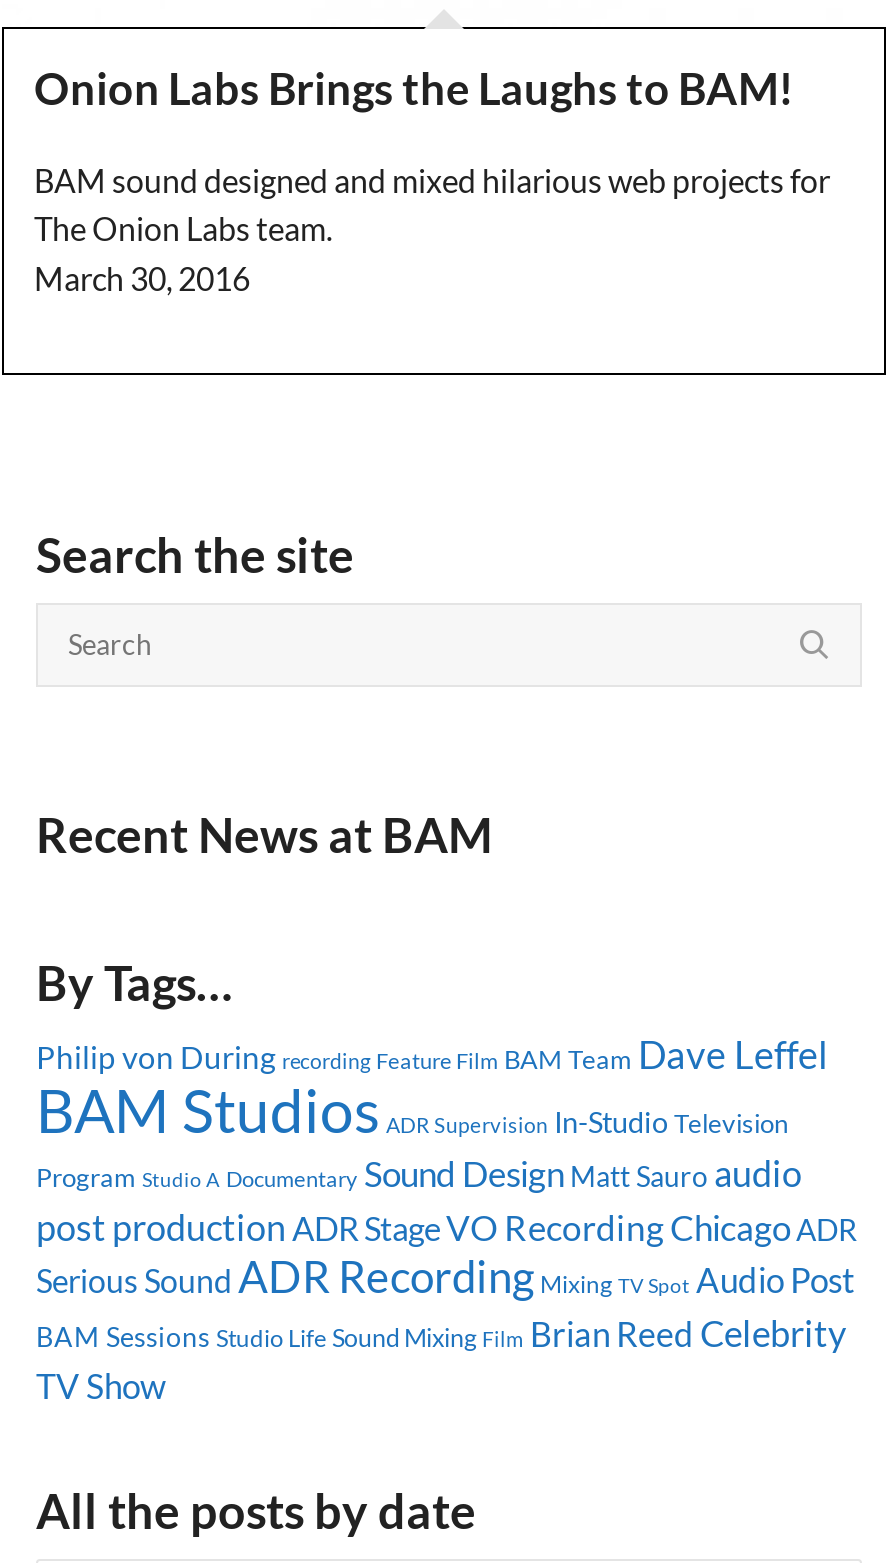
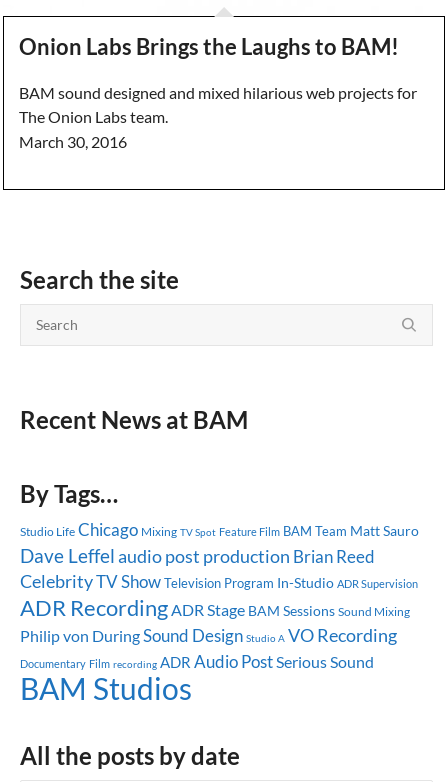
[36,1031,858,1407] Philip von During recording Feature Film BAM Team Dave Leffel | BAM Studios ADR Supervision In-Studio Television | Program Studio A Documentary Sound Design Matt Sauro audio | post production ADR Stage VO Recording Chicago ADR | Serious Sound ADR Recording Mixing TV Spot Audio Post | BAM Sessions Studio Life Sound Mixing Film Brian Reed Celebrity | TV Show -> [20,519,419,706] Studio Life Chicago Mixing TV Spot Feature Film BAM Team Matt Sauro | Dave Leffel audio post production Brian Reed | Celebrity TV Show Television Program In-Studio ADR Supervision | ADR Recording ADR Stage BAM Sessions Sound Mixing | Philip von During Sound Design Studio A VO Recording | Documentary Film recording ADR Audio Post Serious Sound | BAM Studios

